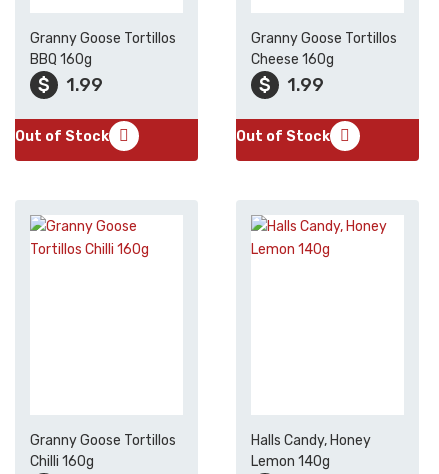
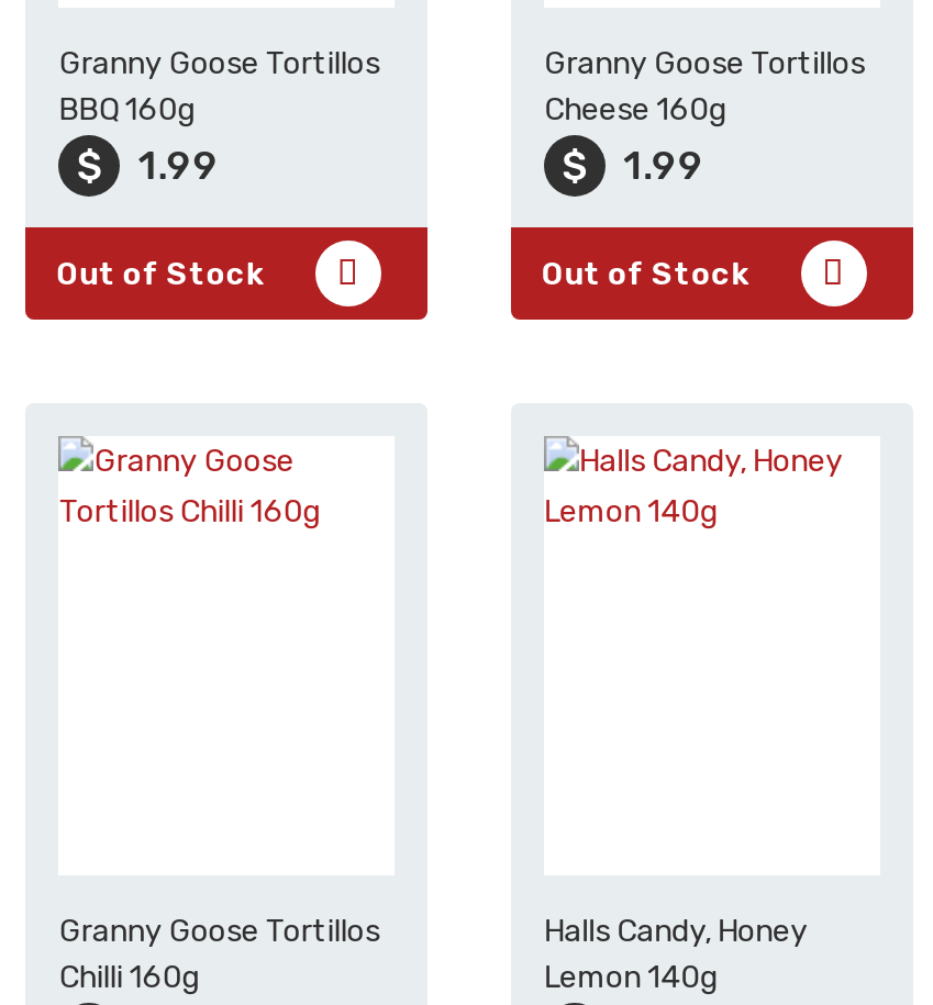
[15,116,198,152] [image] -> [23,225,430,309] [image]
[236,116,419,152] [image] -> [509,225,915,309] [image]

